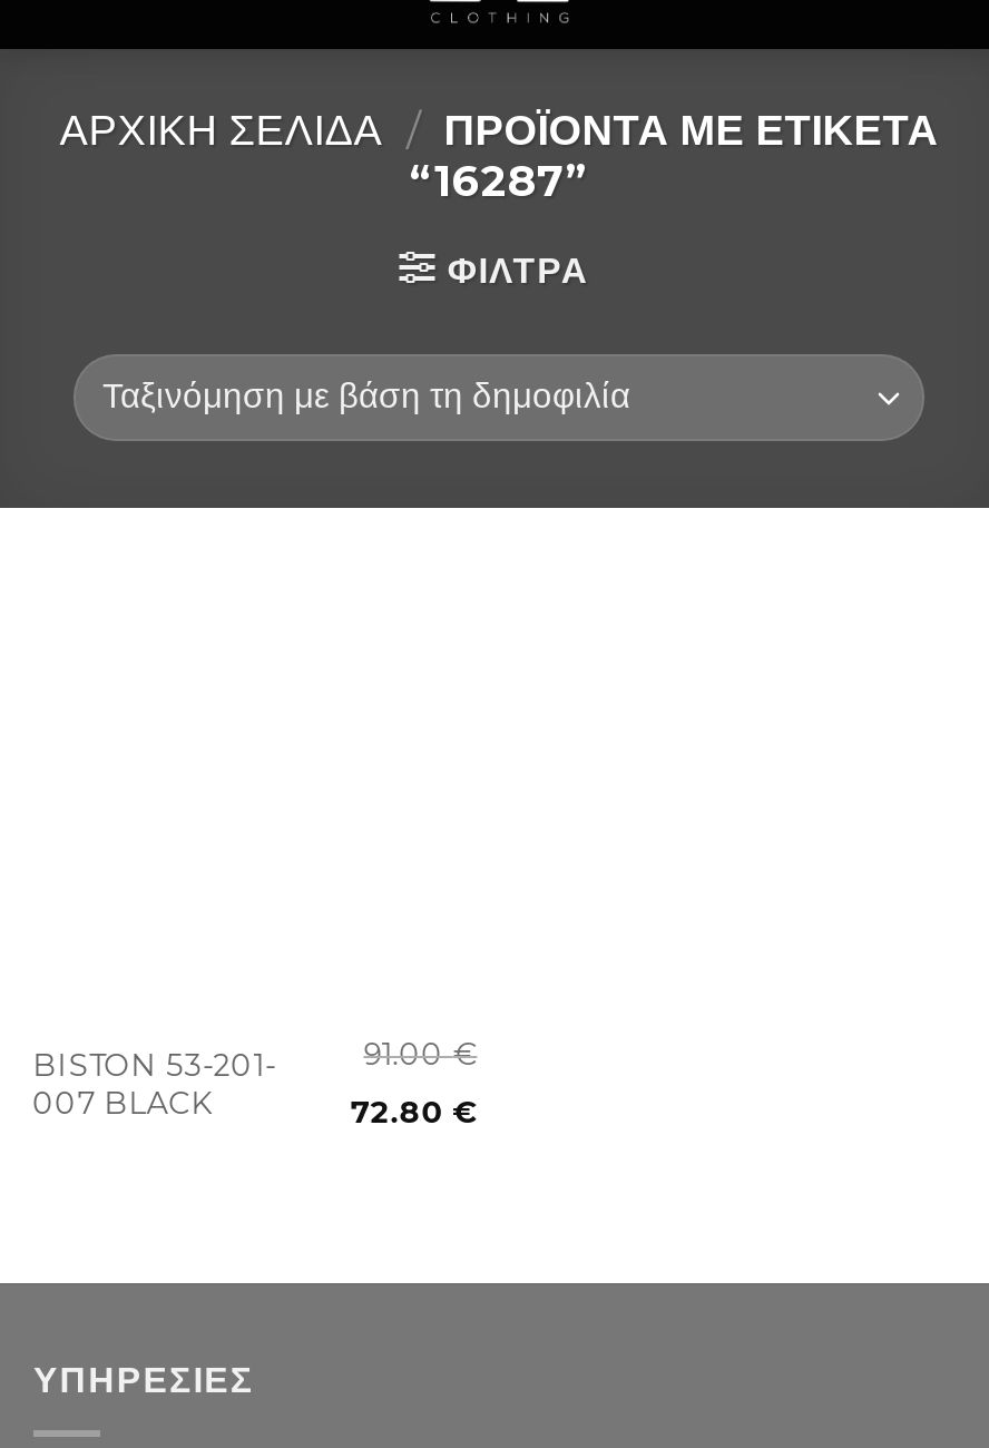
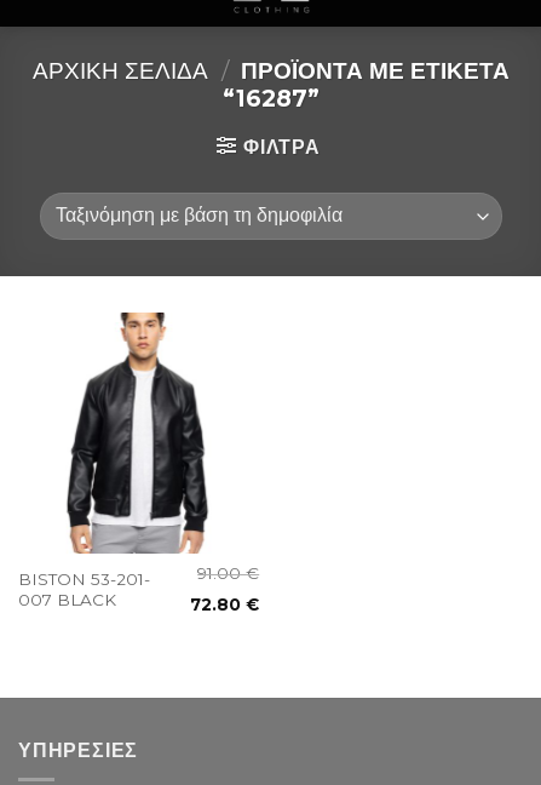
none -> [65,311,209,555] [image]

